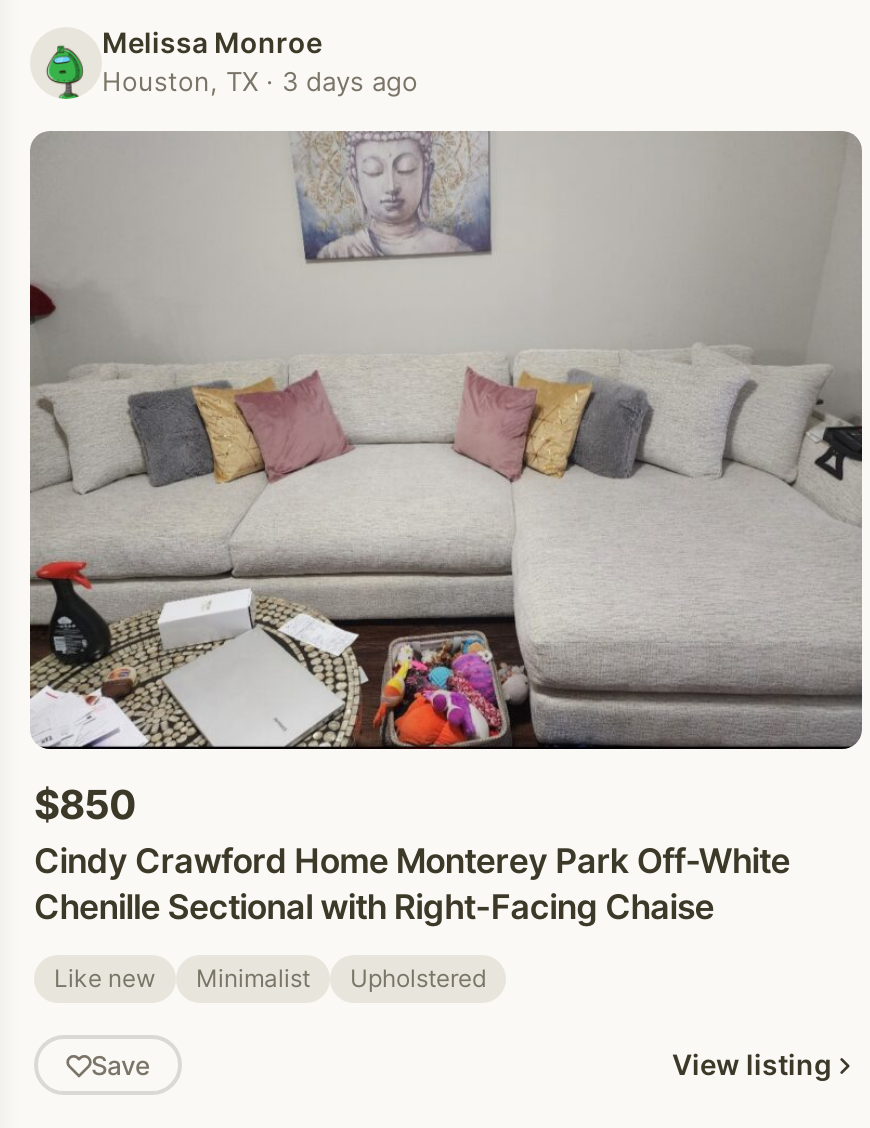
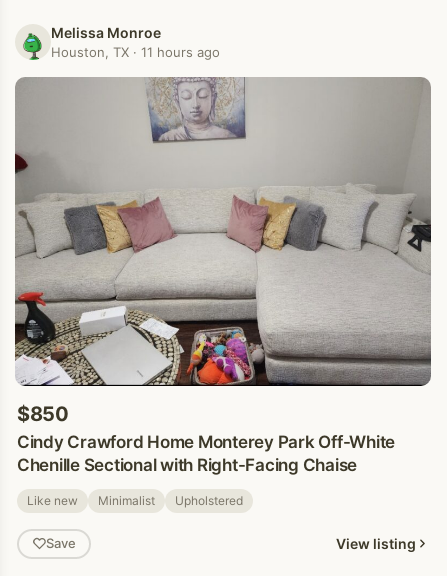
[102,65,418,97] Houston, TX · 3 days ago -> [51,44,220,60] Houston, TX · 11 hours ago

